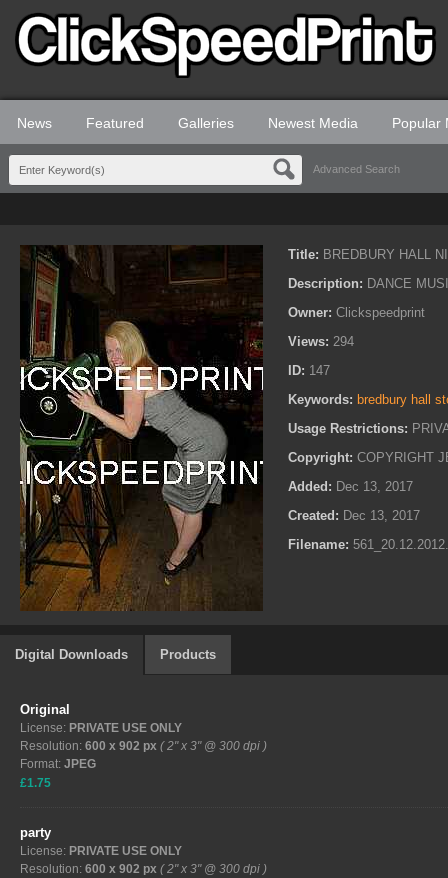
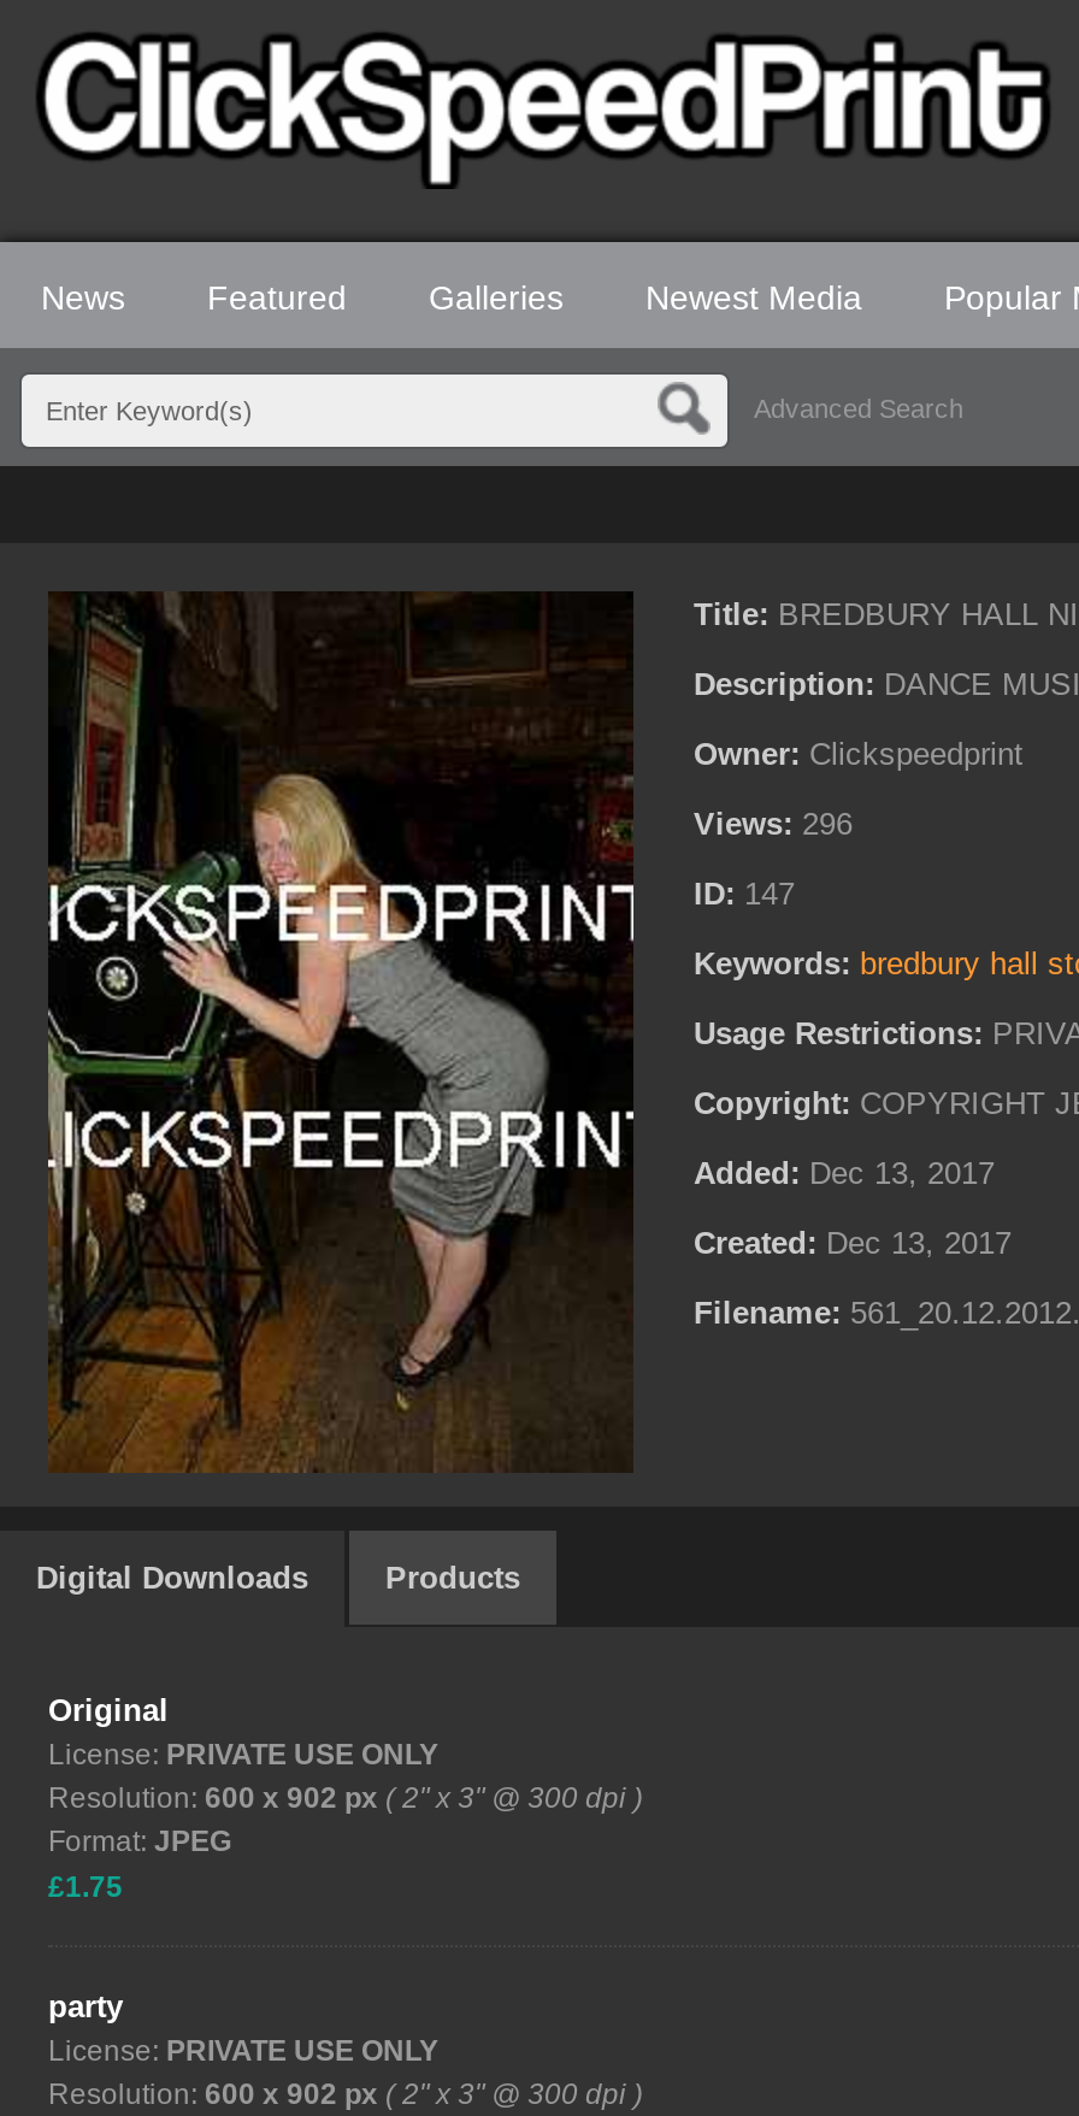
[288,334,354,349] Views: 294 -> [694,806,853,842] Views: 296

